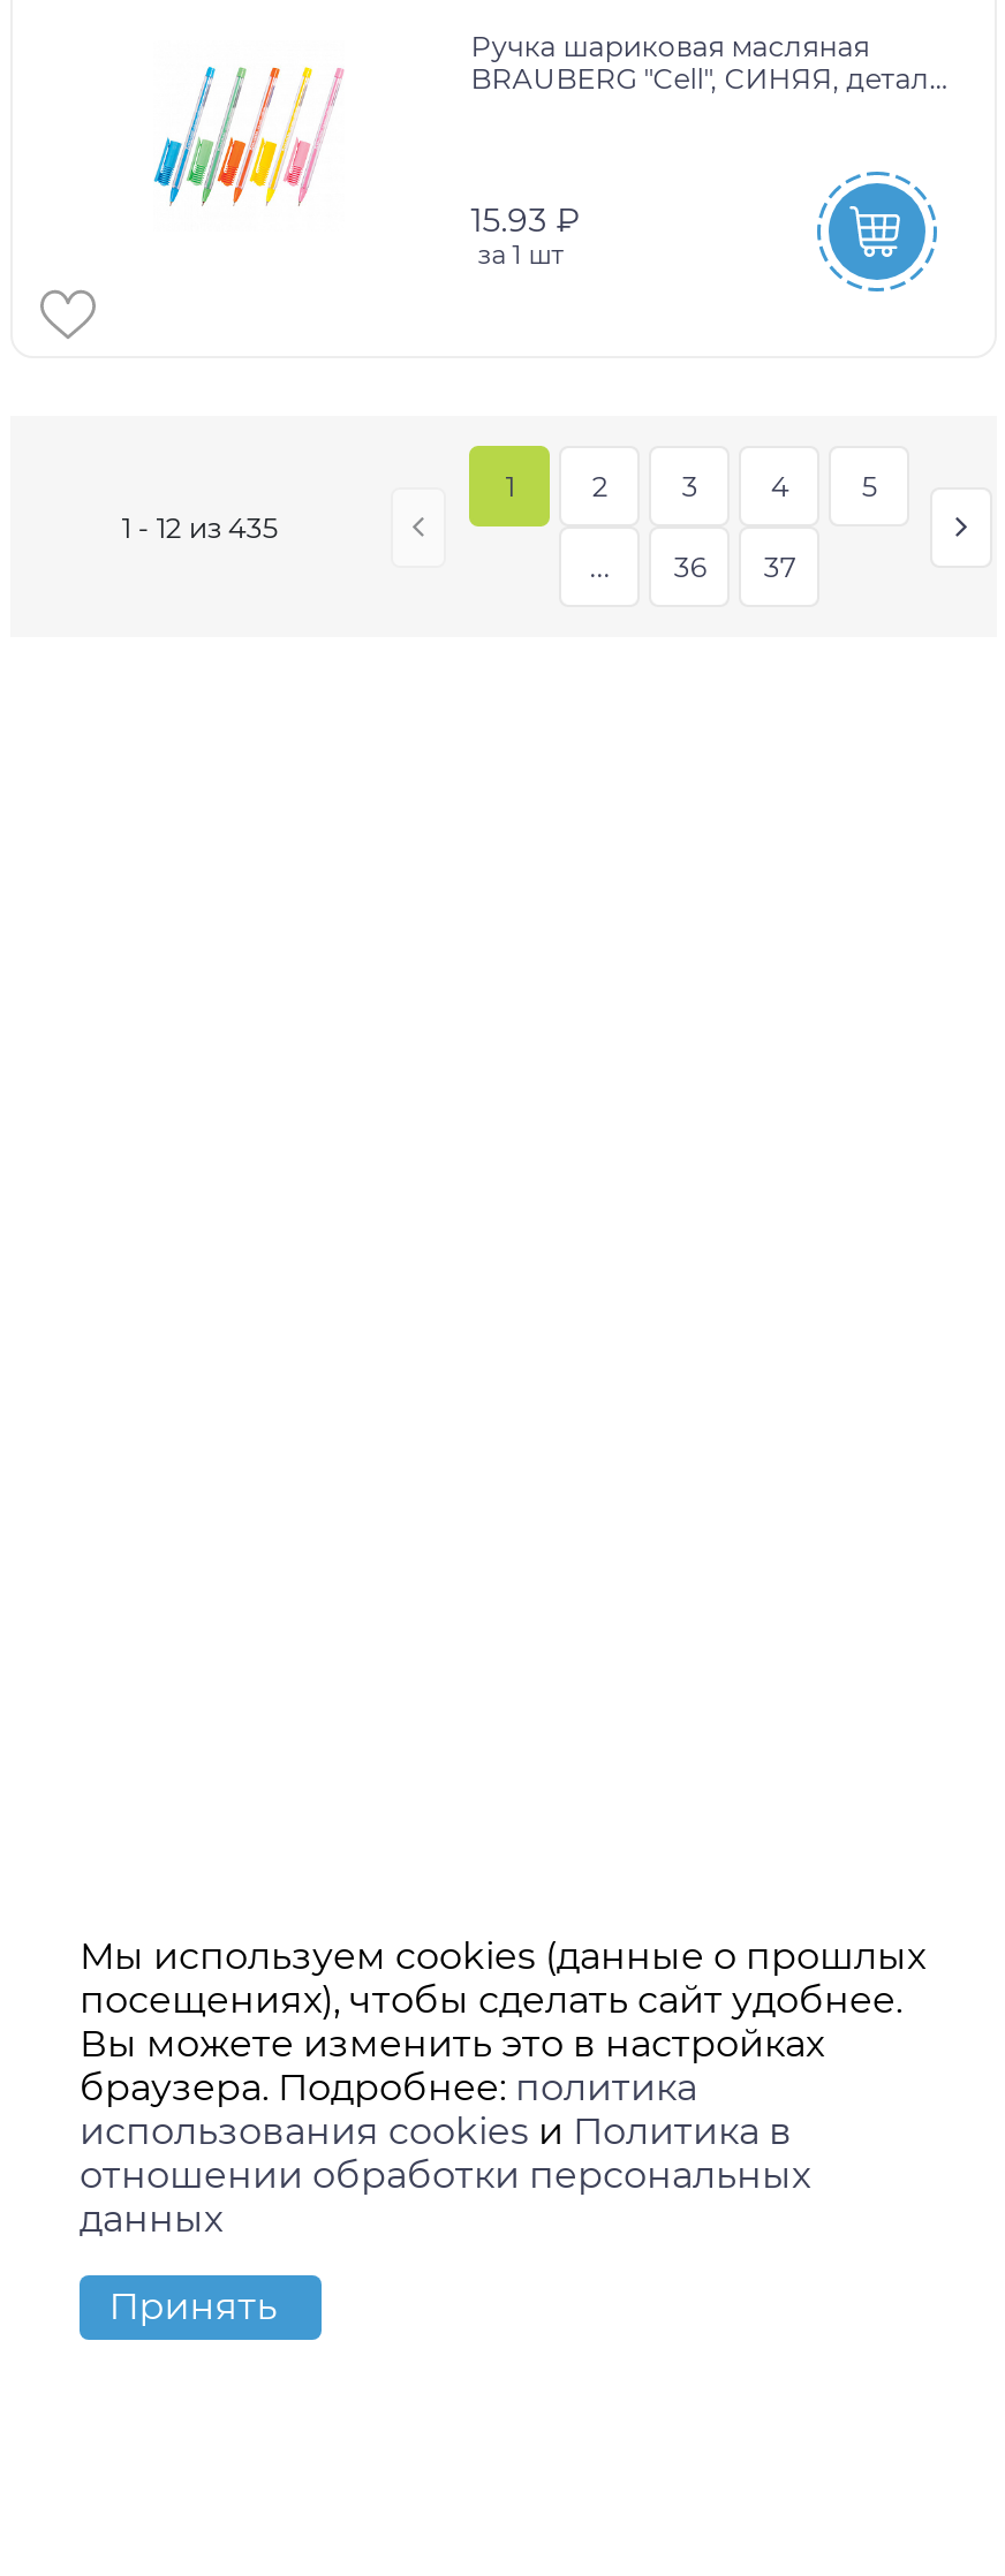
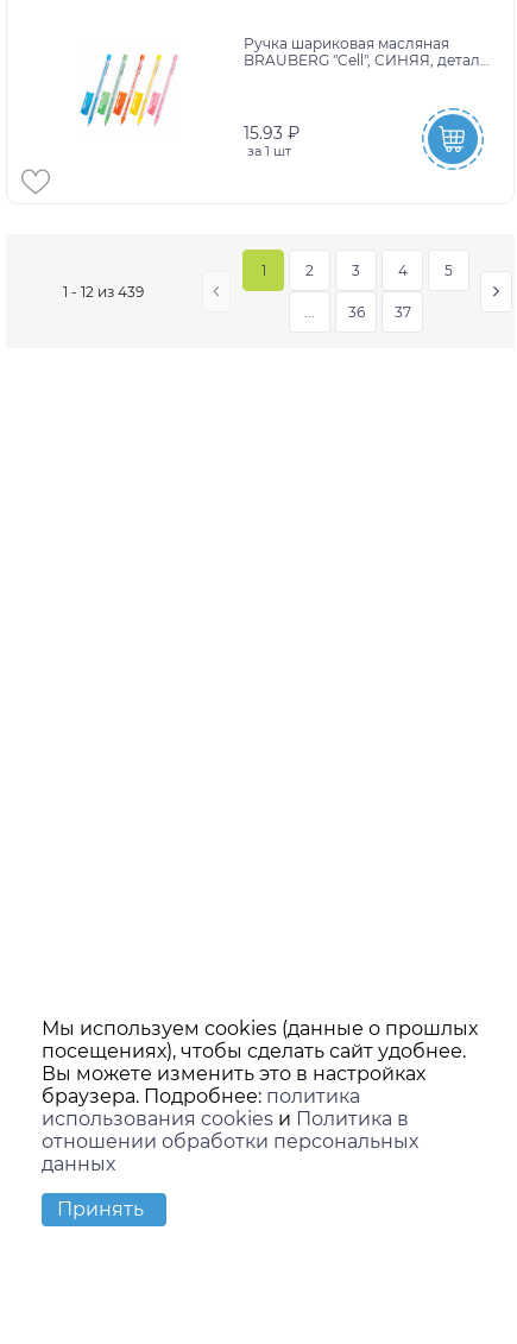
[122,509,278,544] 1 - 12 из 435 -> [63,282,144,300] 1 - 12 из 439

